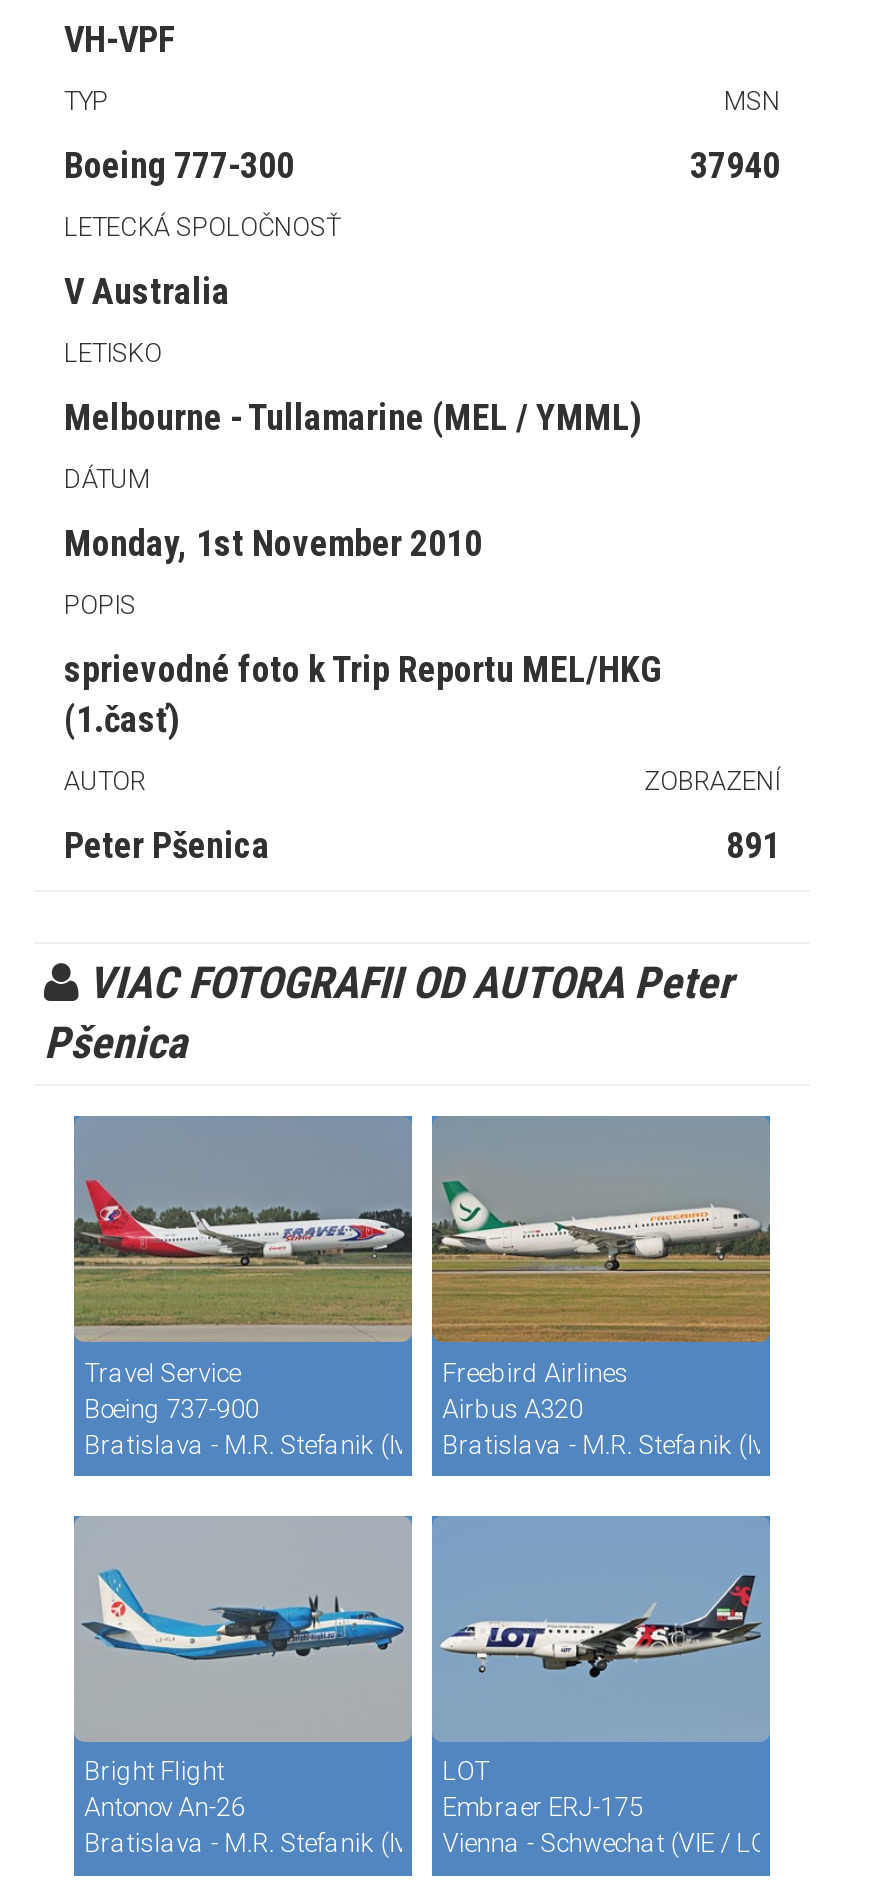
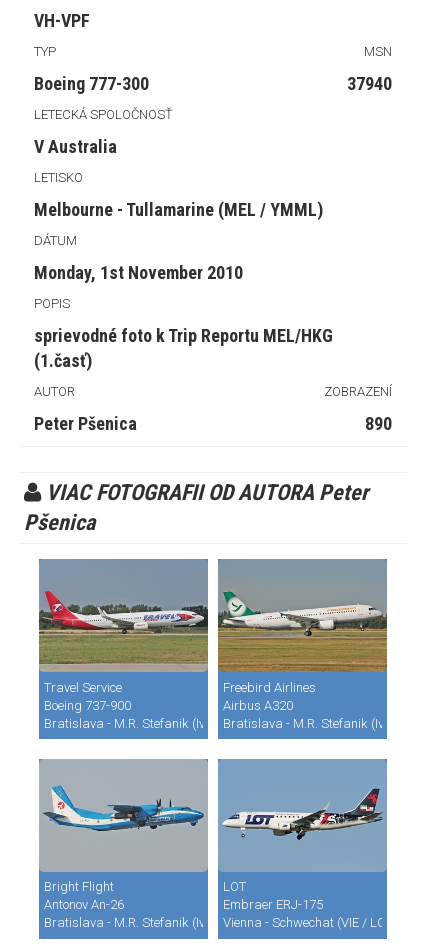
[726,825,780,867] 891 -> [365,413,392,434] 890

